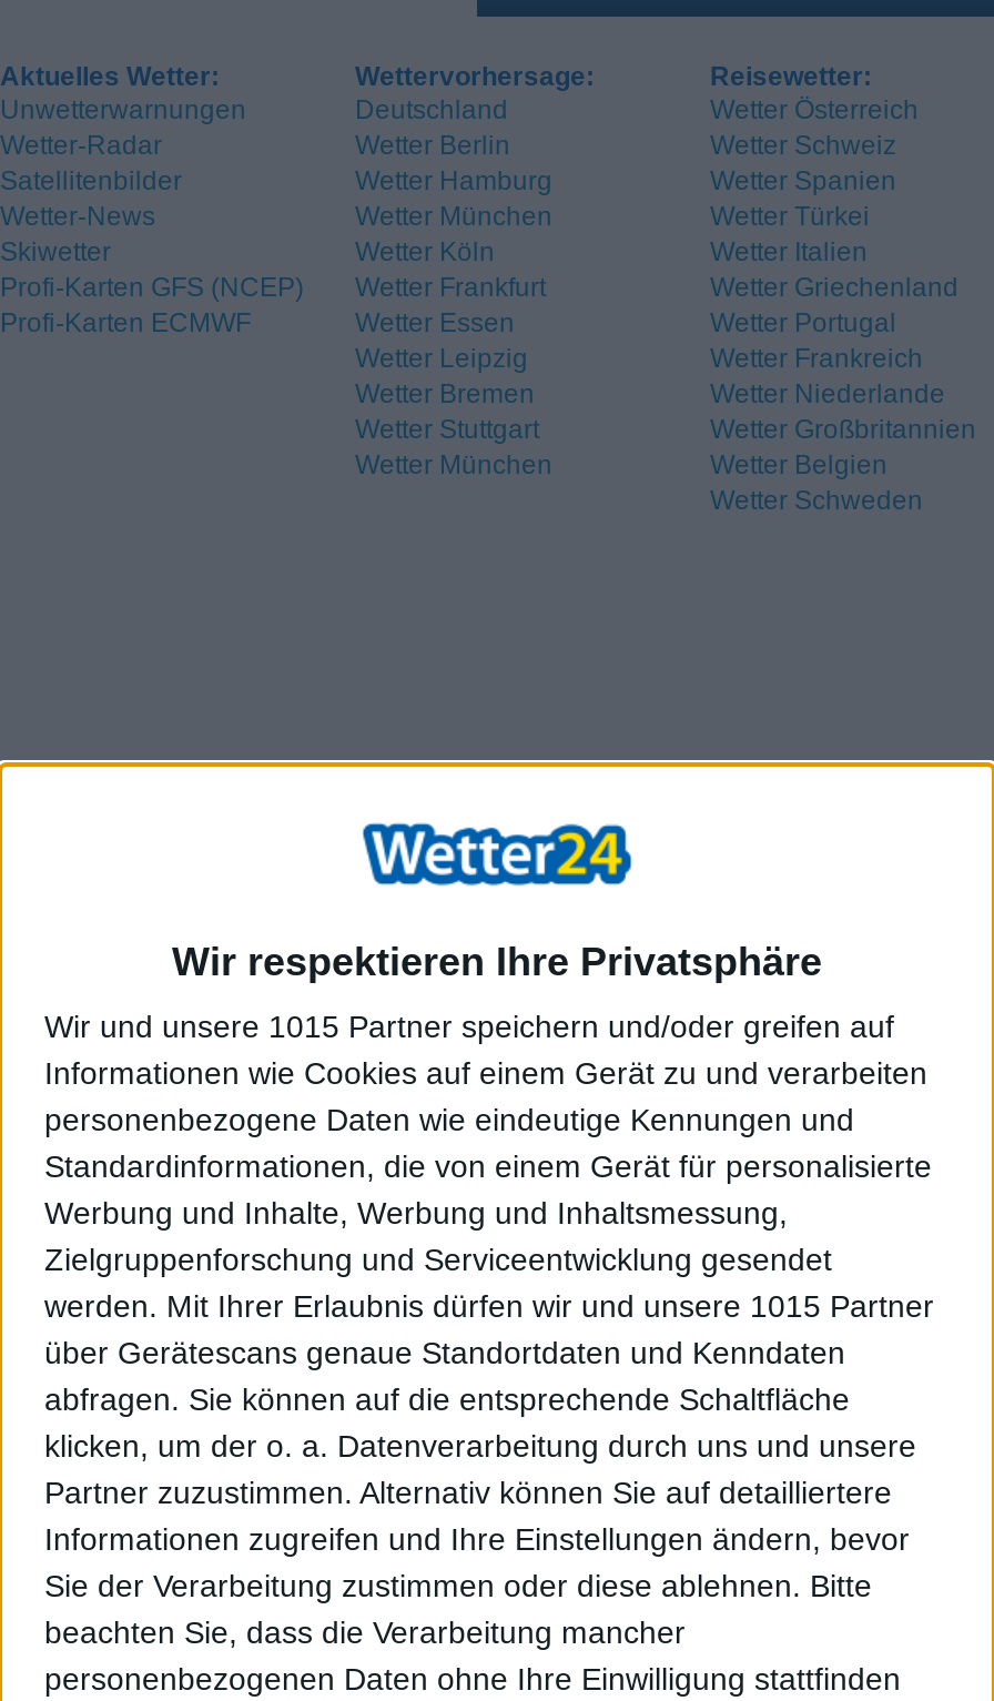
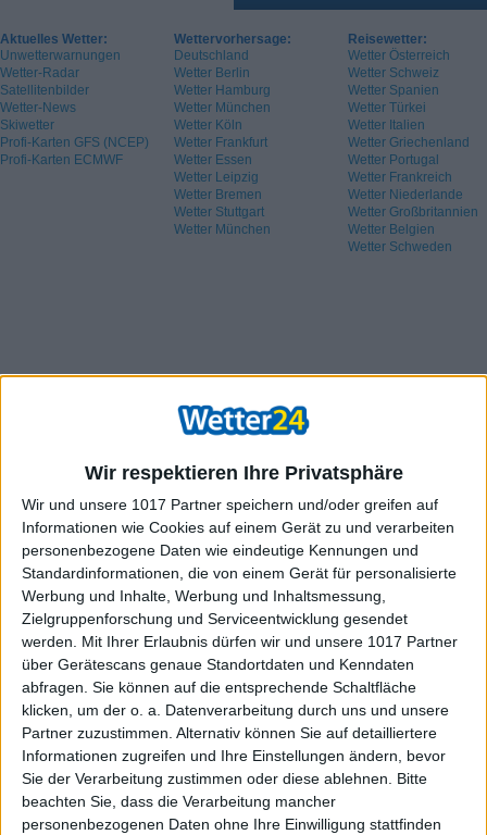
[44,1008,894,1043] Wir und unsere 1015 Partner speichern und/oder greifen auf -> [22,495,438,513] Wir und unsere 1017 Partner speichern und/oder greifen auf
[44,1287,934,1323] werden. Mit Ihrer Erlaubnis dürfen wir und unsere 1015 Partner -> [22,632,458,650] werden. Mit Ihrer Erlaubnis dürfen wir und unsere 1017 Partner

